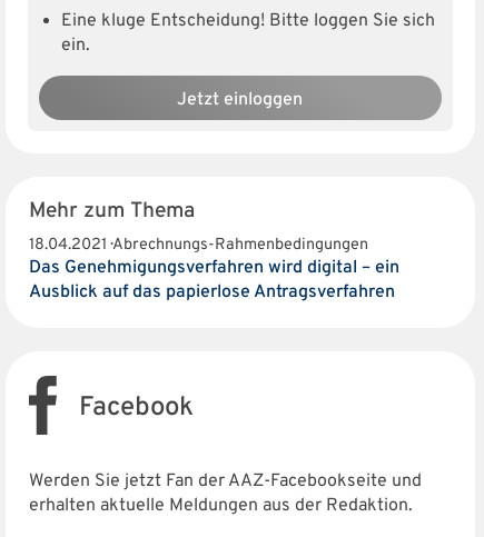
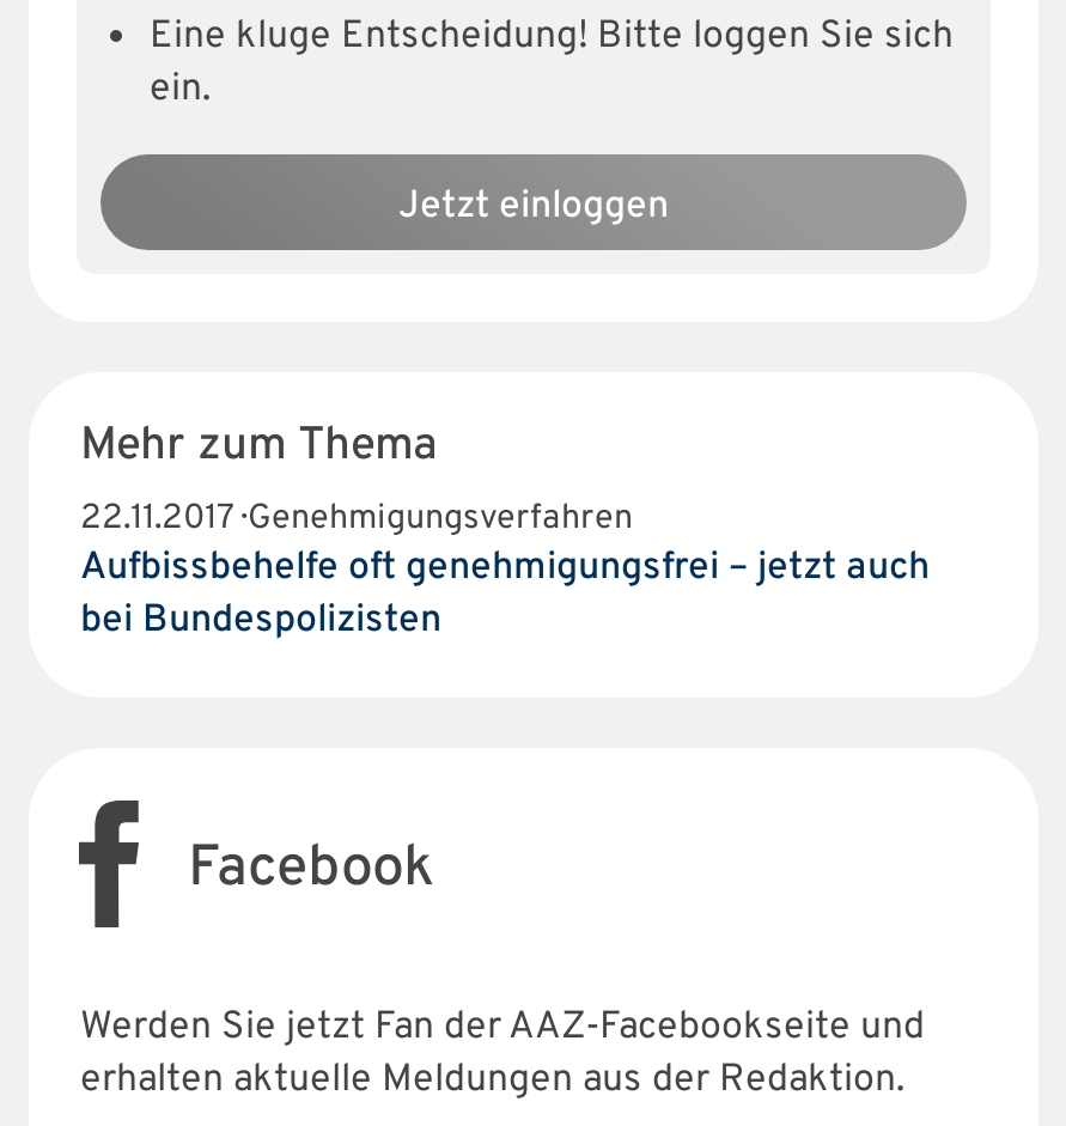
[29,235,400,304] 18.04.2021 · Abrechnungs-Rahmenbedingungen | Das Genehmigungsverfahren wird digital – ein | Ausblick auf das papierlose Antragsverfahren -> [80,497,930,646] 22.11.2017 · Genehmigungsverfahren | Aufbissbehelfe oft genehmigungsfrei – jetzt auch | bei Bundespolizisten

